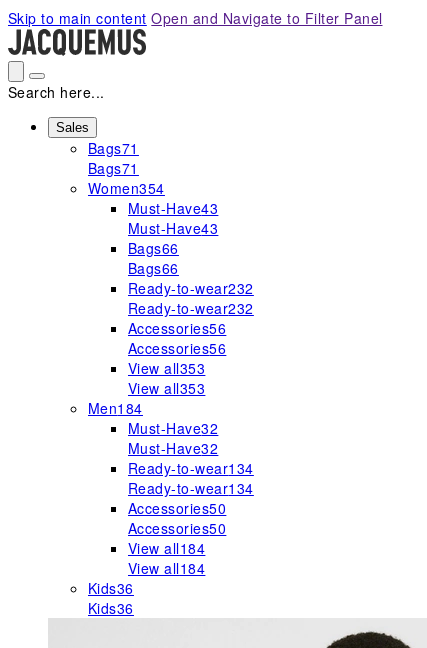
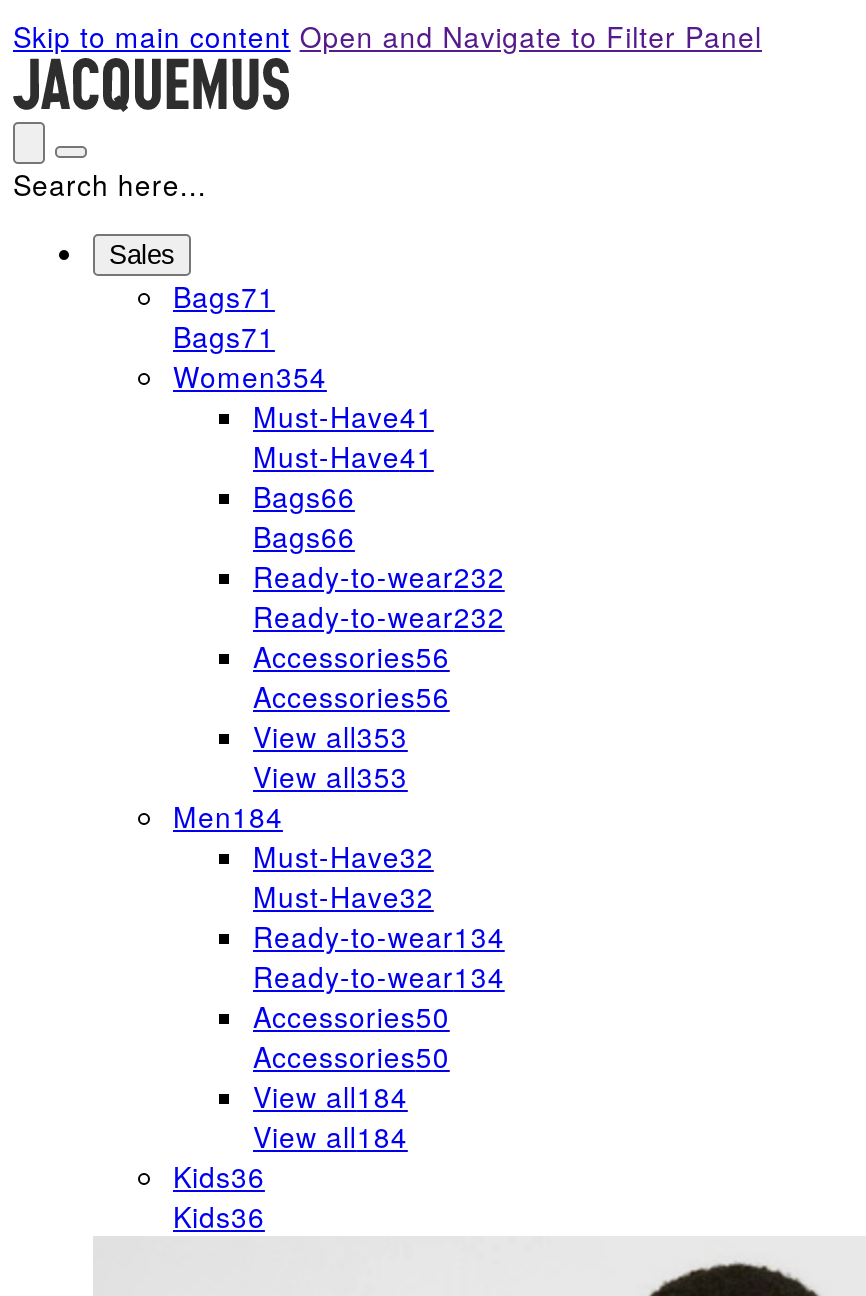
[128,198,218,218] Must-Have43 -> [253,396,434,436] Must-Have41
[128,218,218,238] Must-Have43 -> [253,436,434,476] Must-Have41

